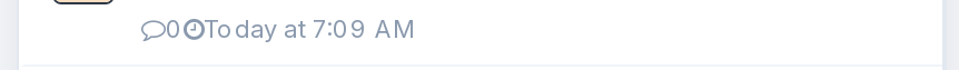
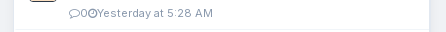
[204,13,415,44] Today at 7:09 AM -> [97,6,213,20] Yesterday at 5:28 AM

